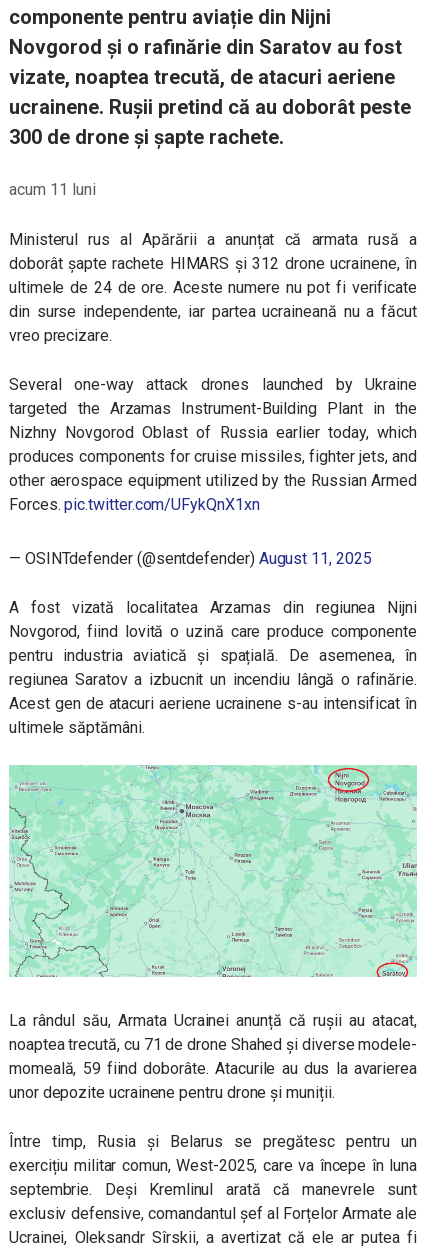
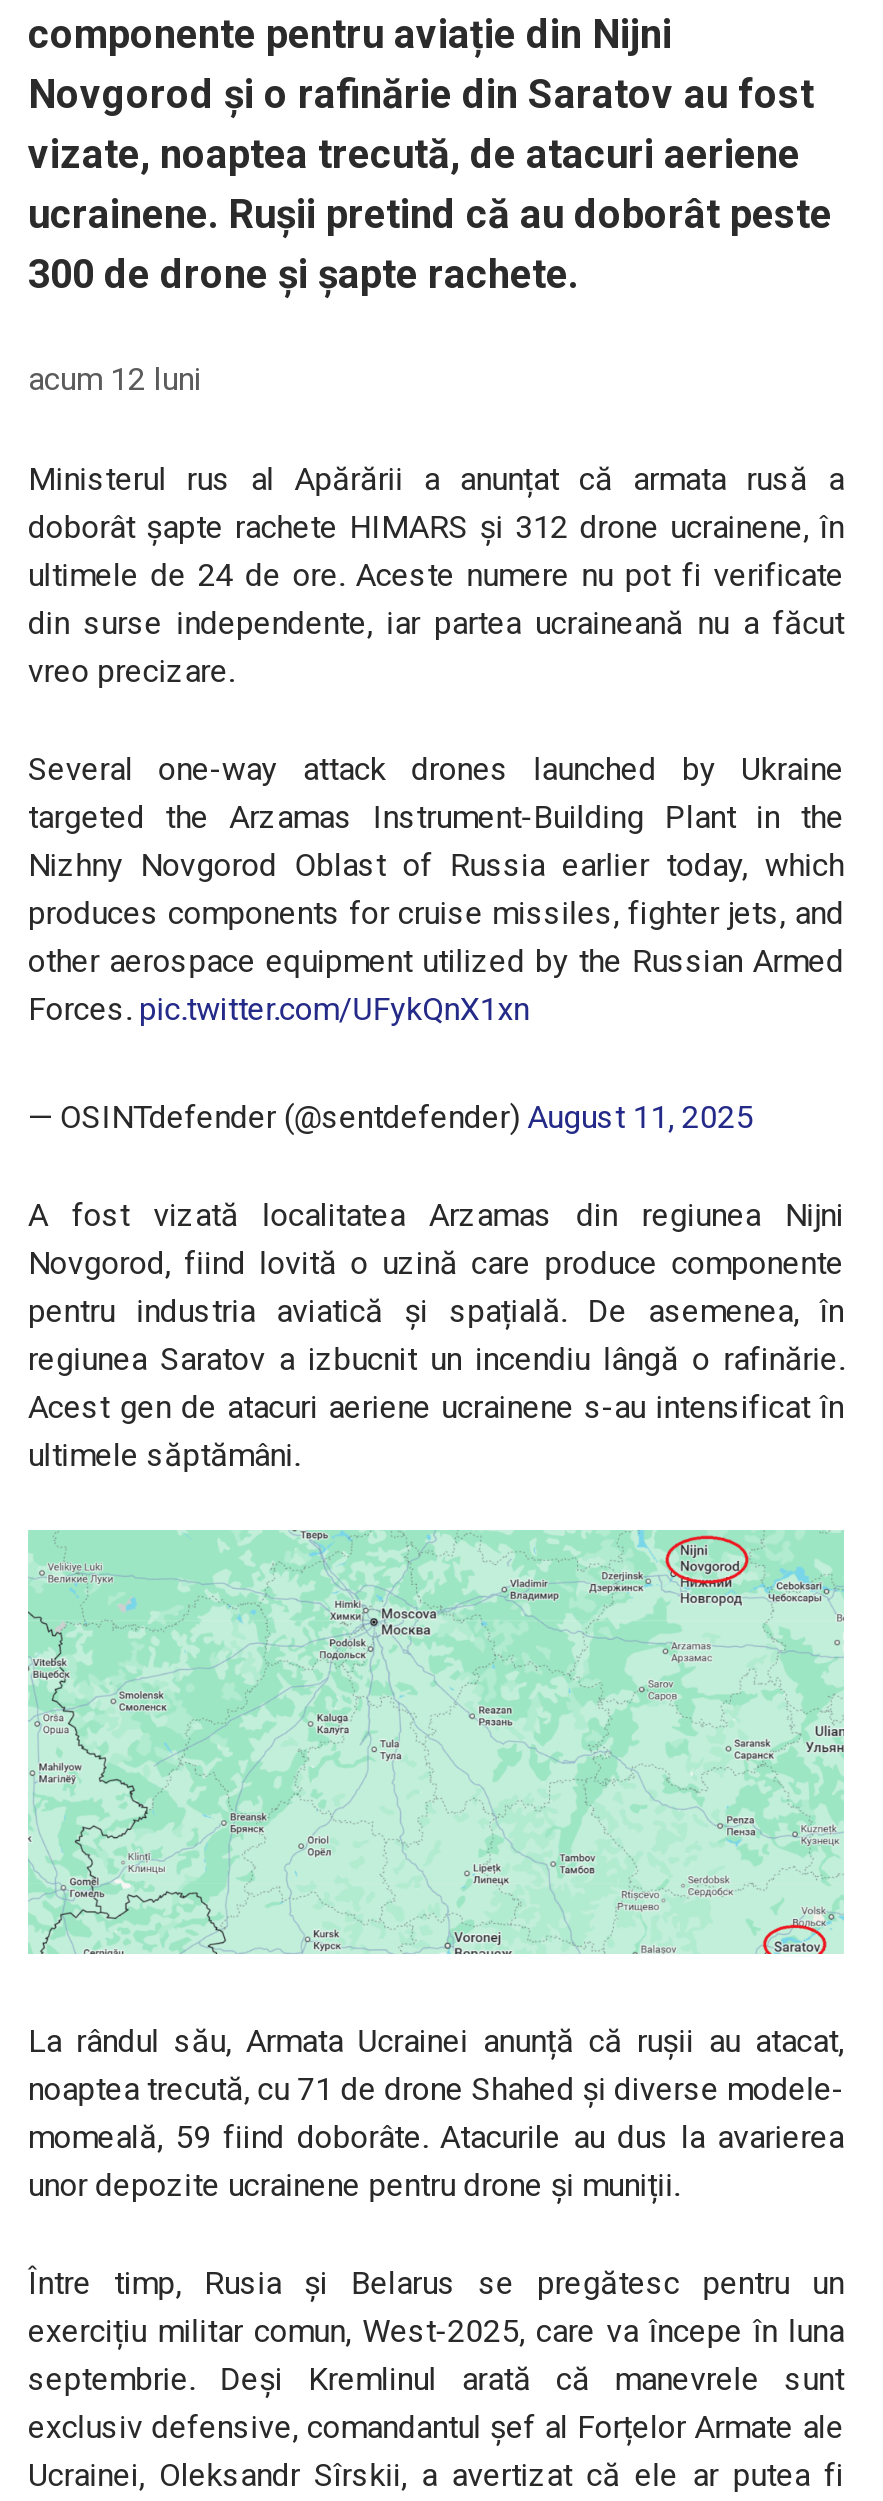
[9,180,96,199] acum 11 luni -> [28,360,202,398] acum 12 luni

